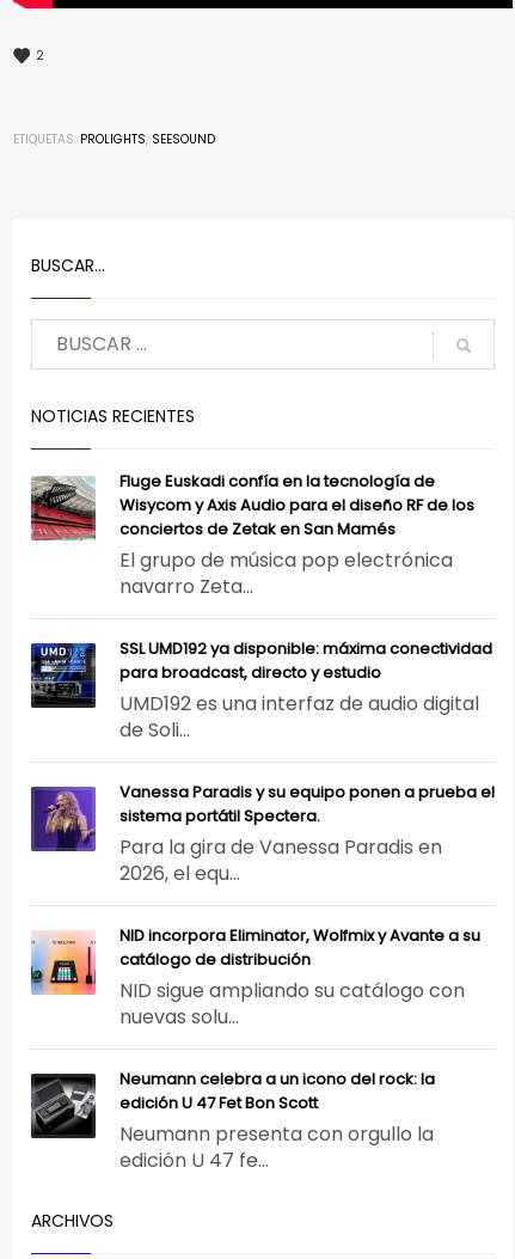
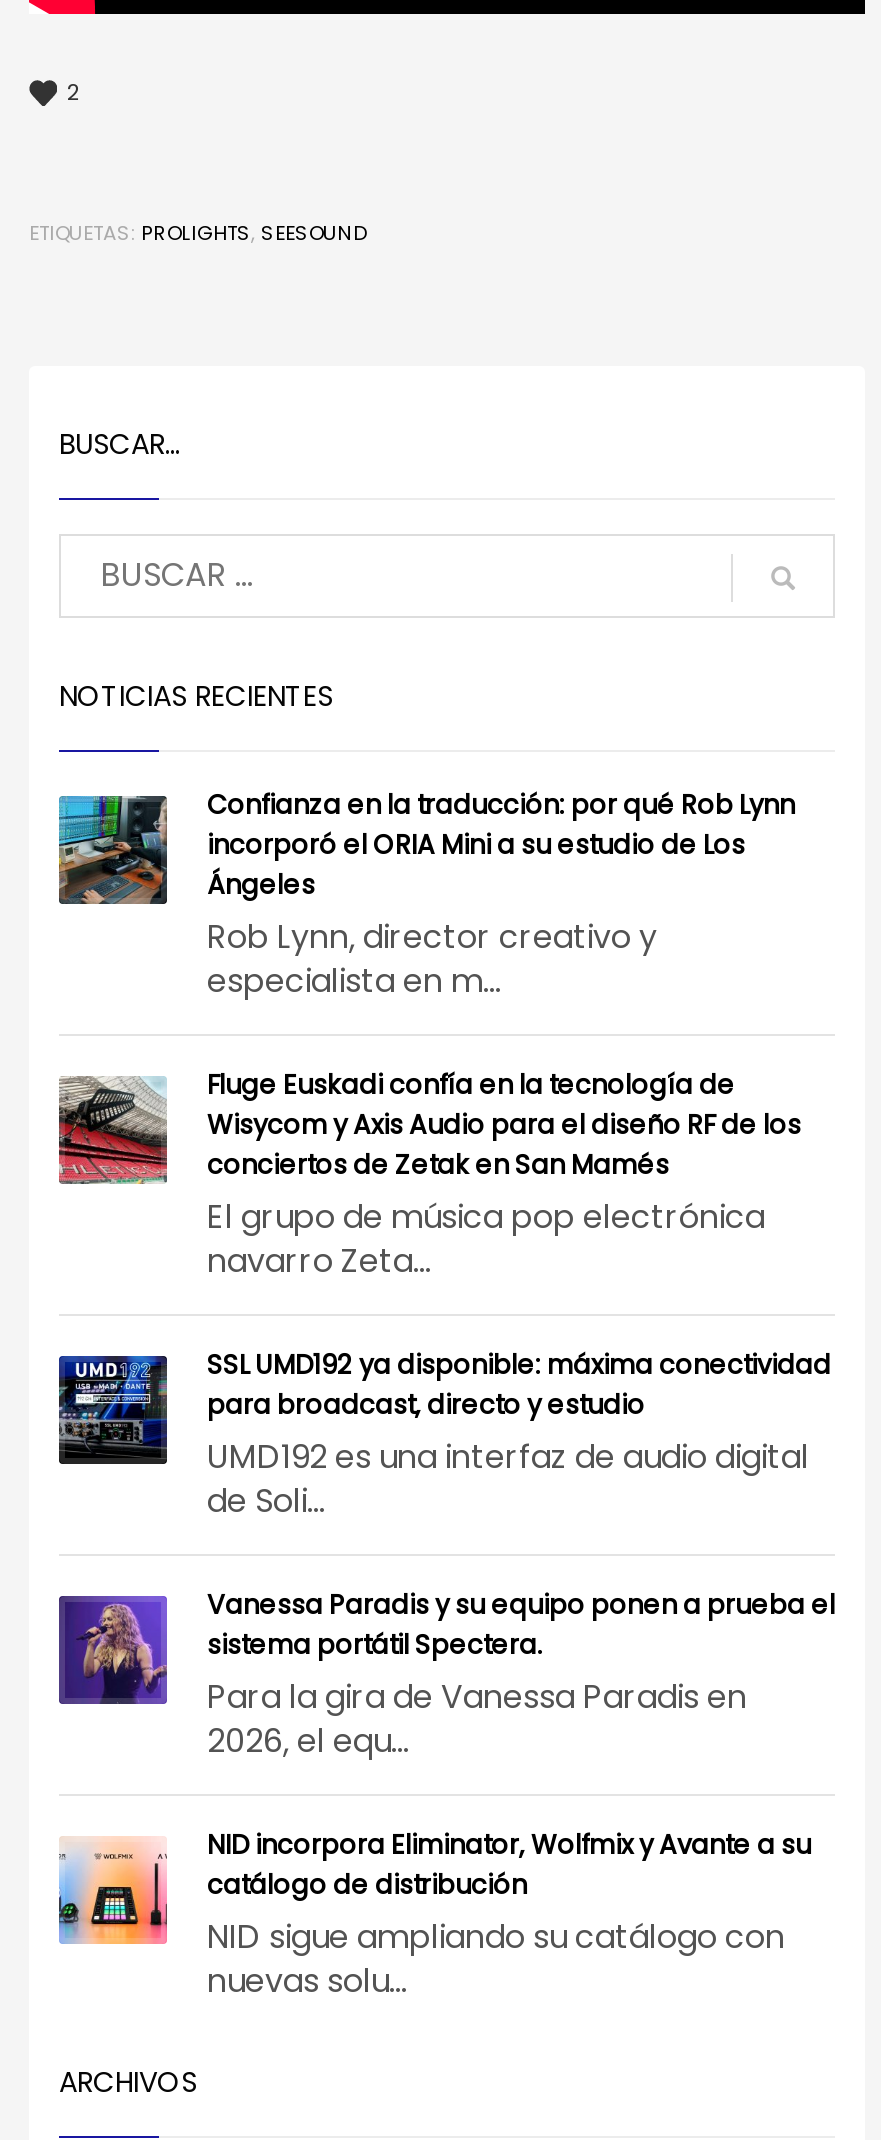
none -> [57,786,795,1004] [image] | Confianza en la traducción: por qué Rob Lynn | incorporó el ORIA Mini a su estudio de Los | Ángeles | Rob Lynn, director creativo y | especialista en m...
moved [29,470,495,1031] -> [55,1066,835,2004]: [image] | Fluge Euskadi confía en la tecnología de | Wisycom y Axis Audio para el diseño RF de los | ... | NID sigue ampliando su catálogo con | nuevas solu...
[30,1068,435,1174] [image] | Neumann celebra a un icono del rock: la | edición U 47 Fet Bon Scott | Neumann presenta con orgullo la | edición U 47 fe... -> none

